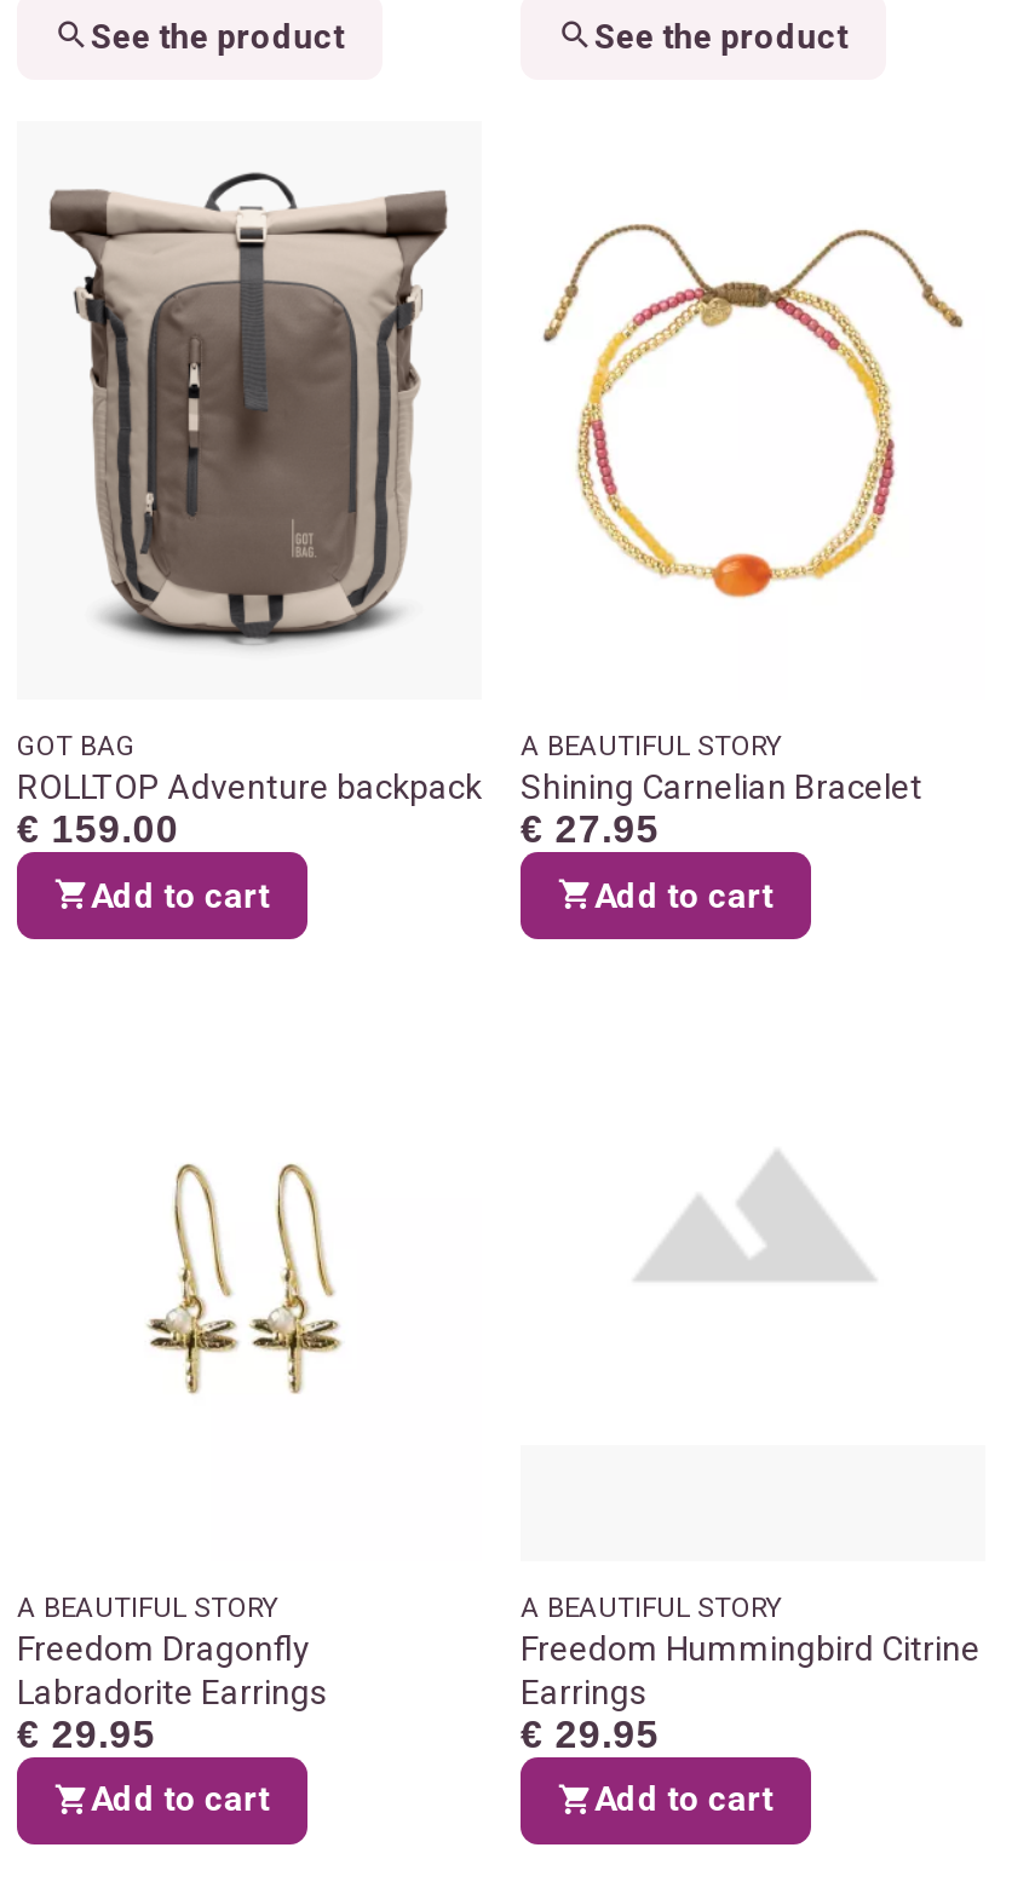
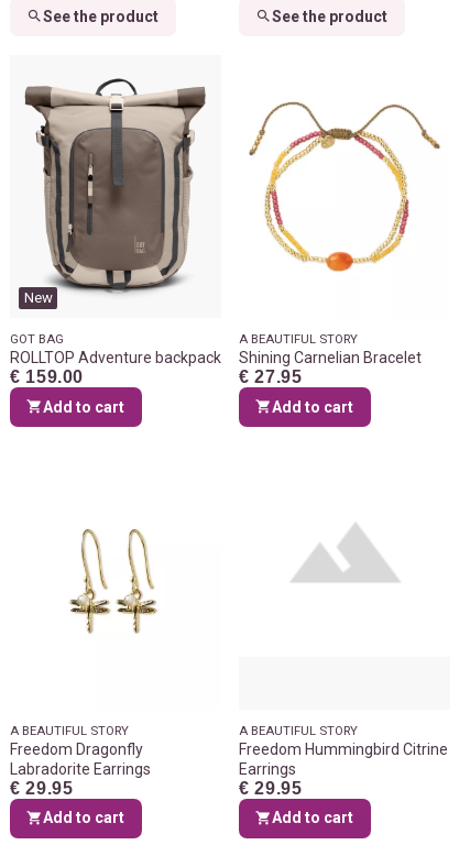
none -> [24,290,52,306] New

